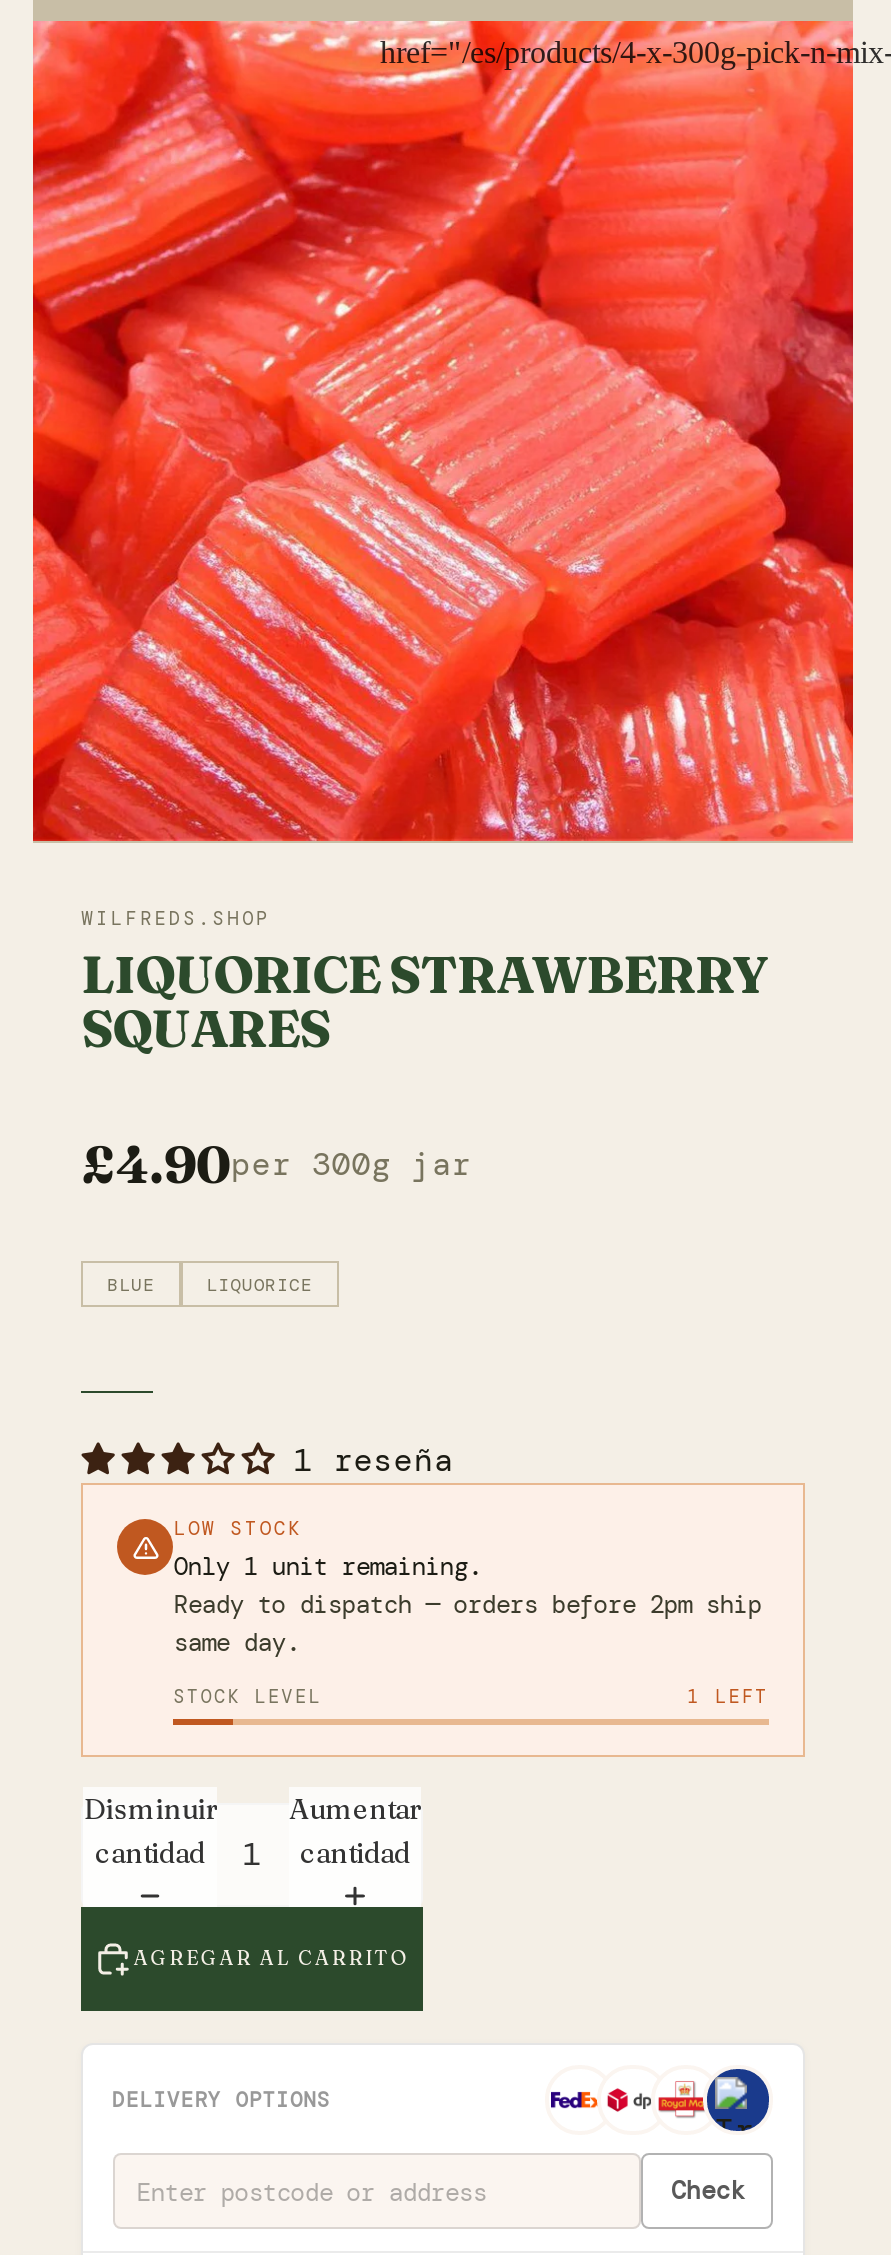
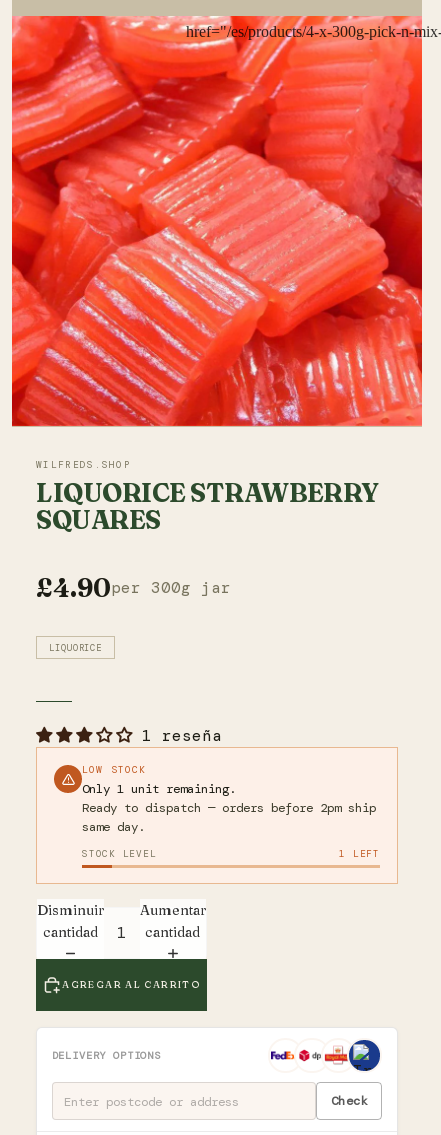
[107,1272,154,1296] BLUE -> none

